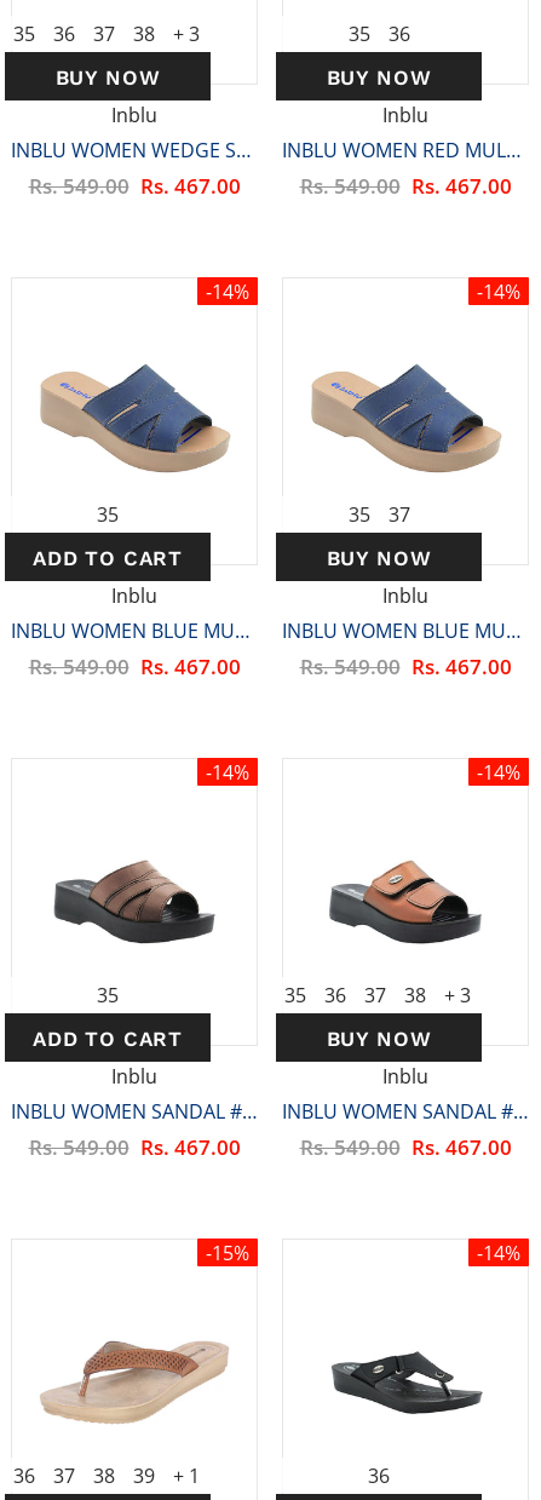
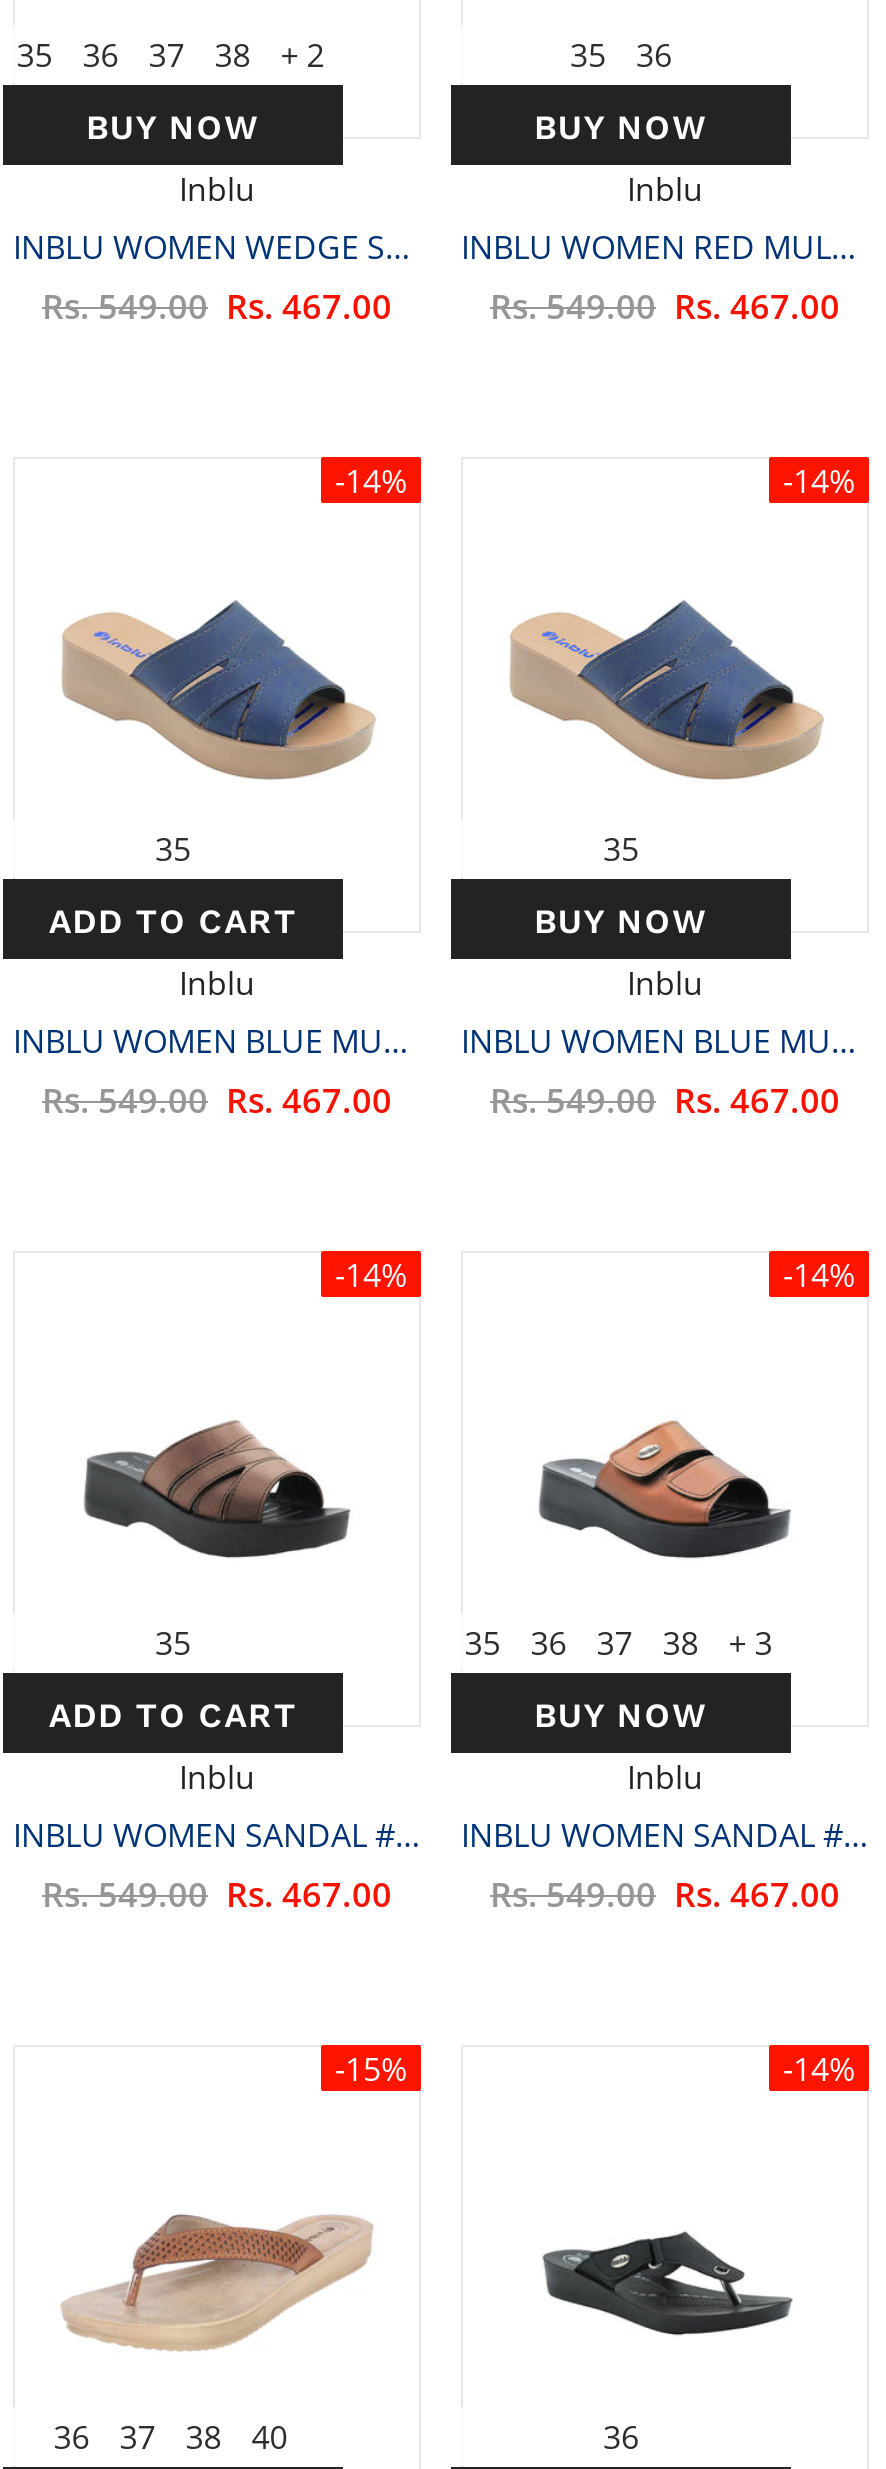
[13,20,199,47] 35 36 37 38 + 3 -> [17,33,325,77] 35 36 37 38 + 2
[388,501,410,528] 37 -> none
[133,1462,199,1489] 39 | + 1 -> [251,2415,287,2459] 40

